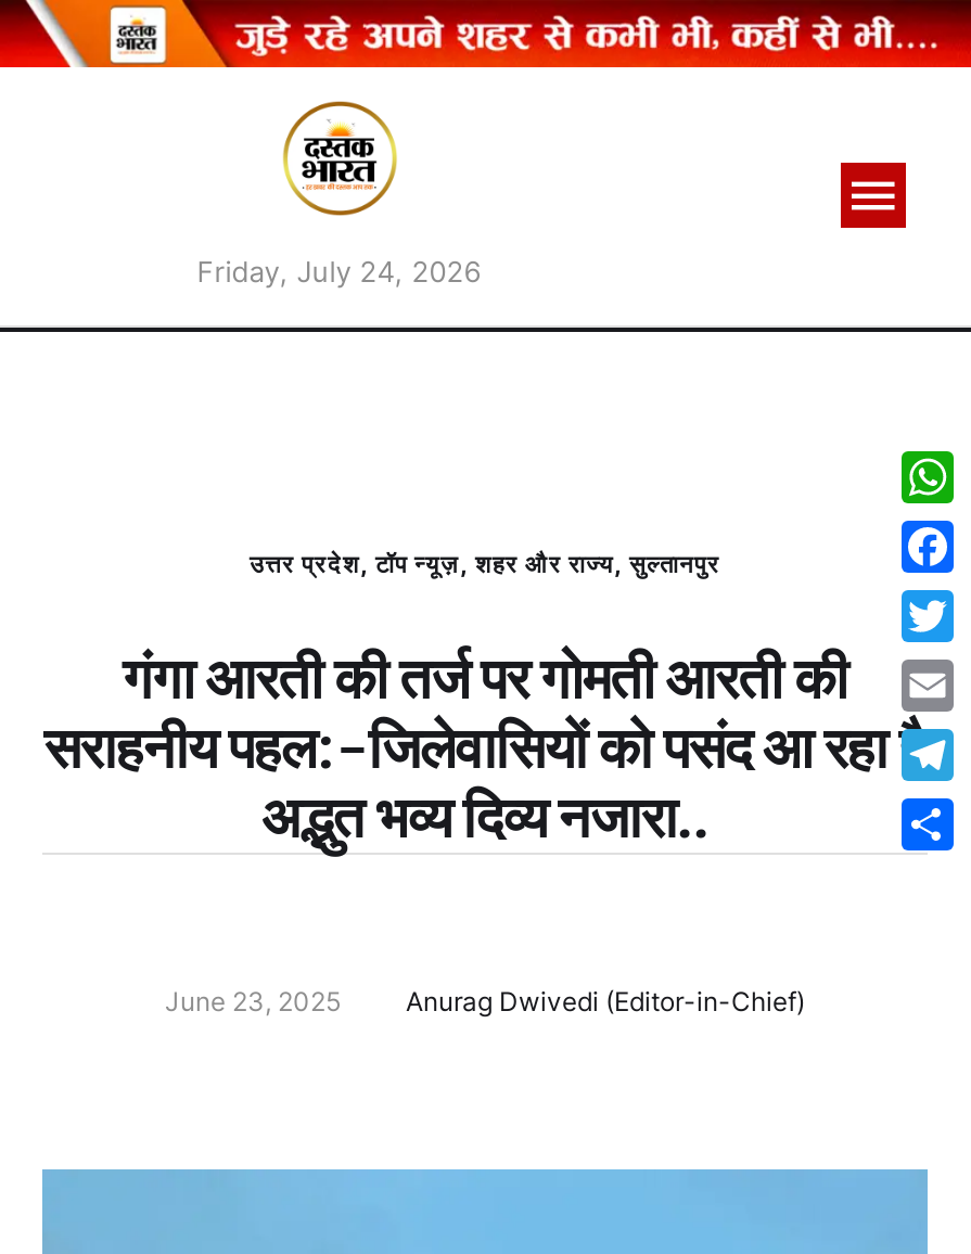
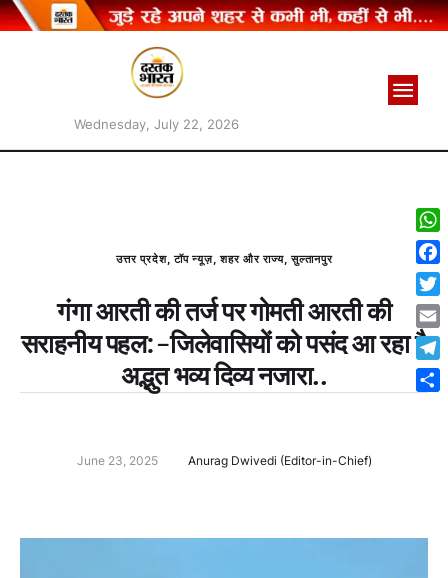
[197,253,481,288] Friday, July 24, 2026 -> [74,116,239,132] Wednesday, July 22, 2026

